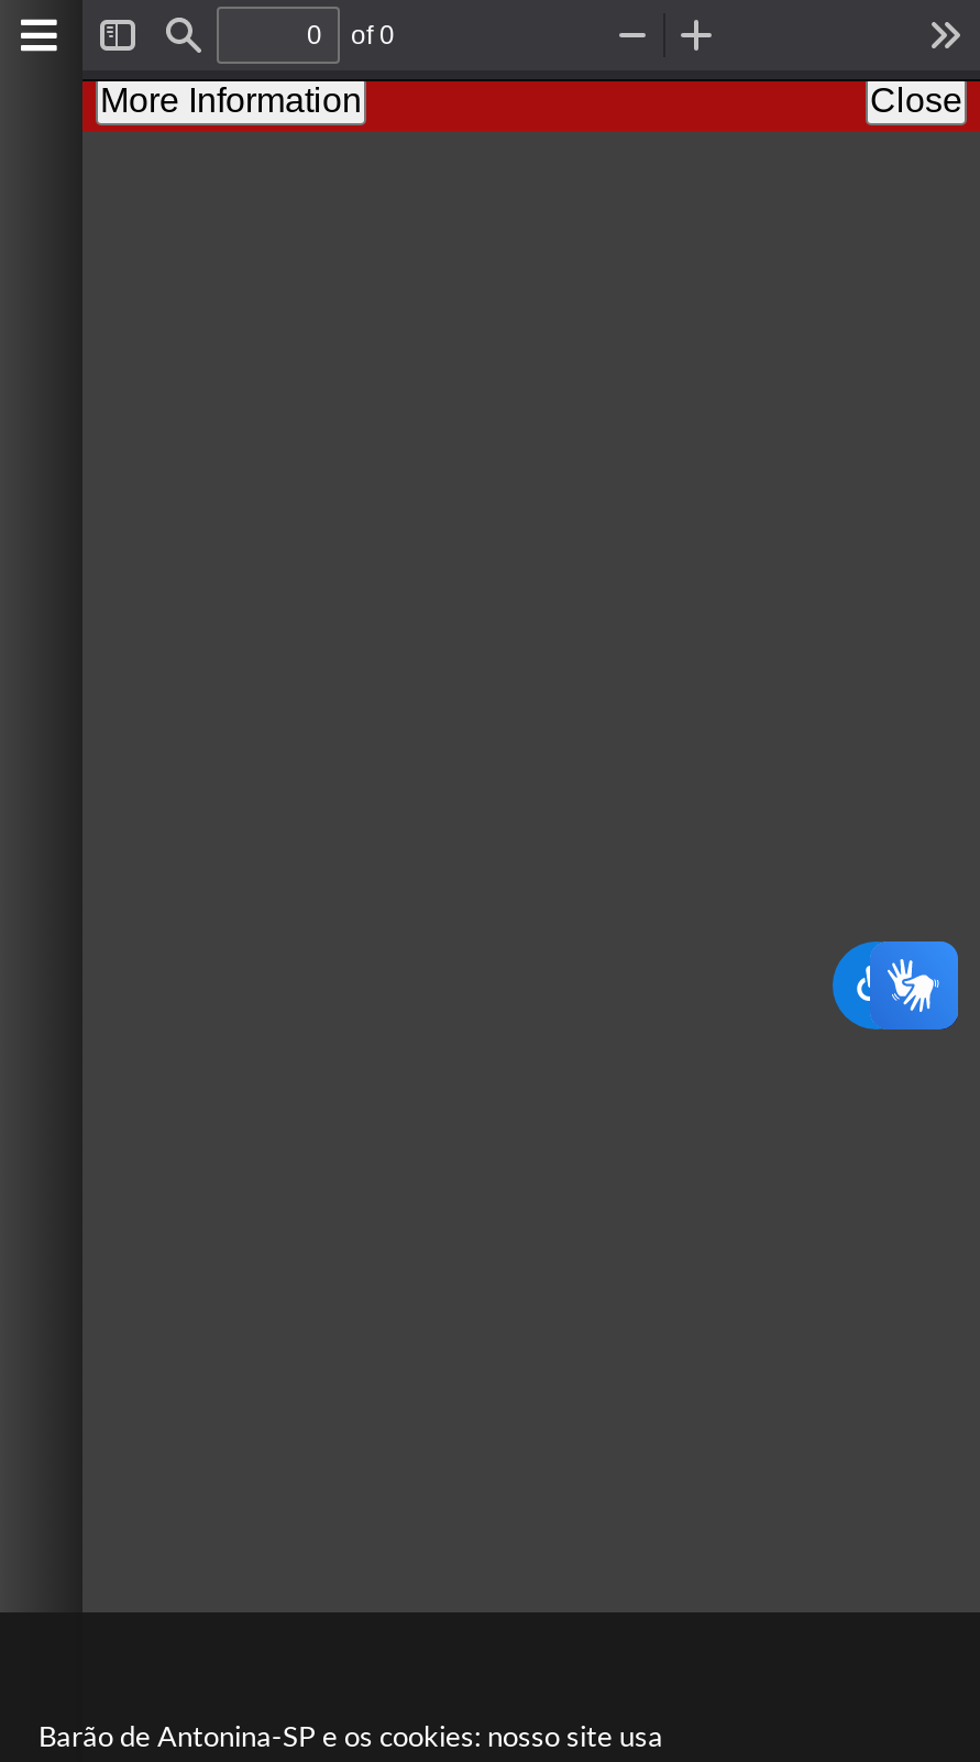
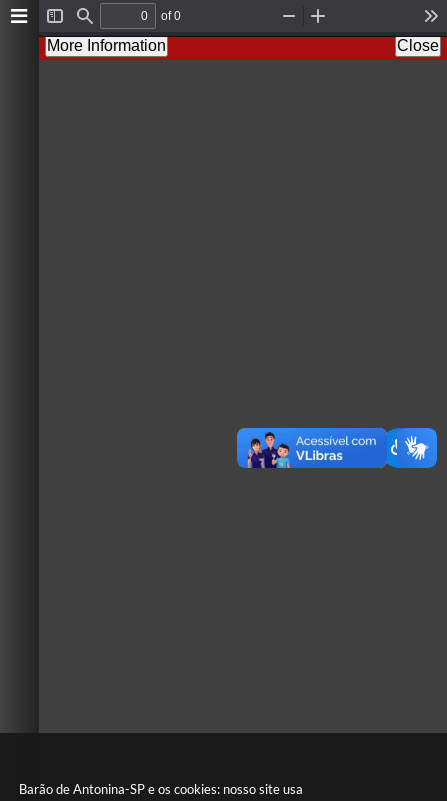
none -> [236,427,386,469] [image]

